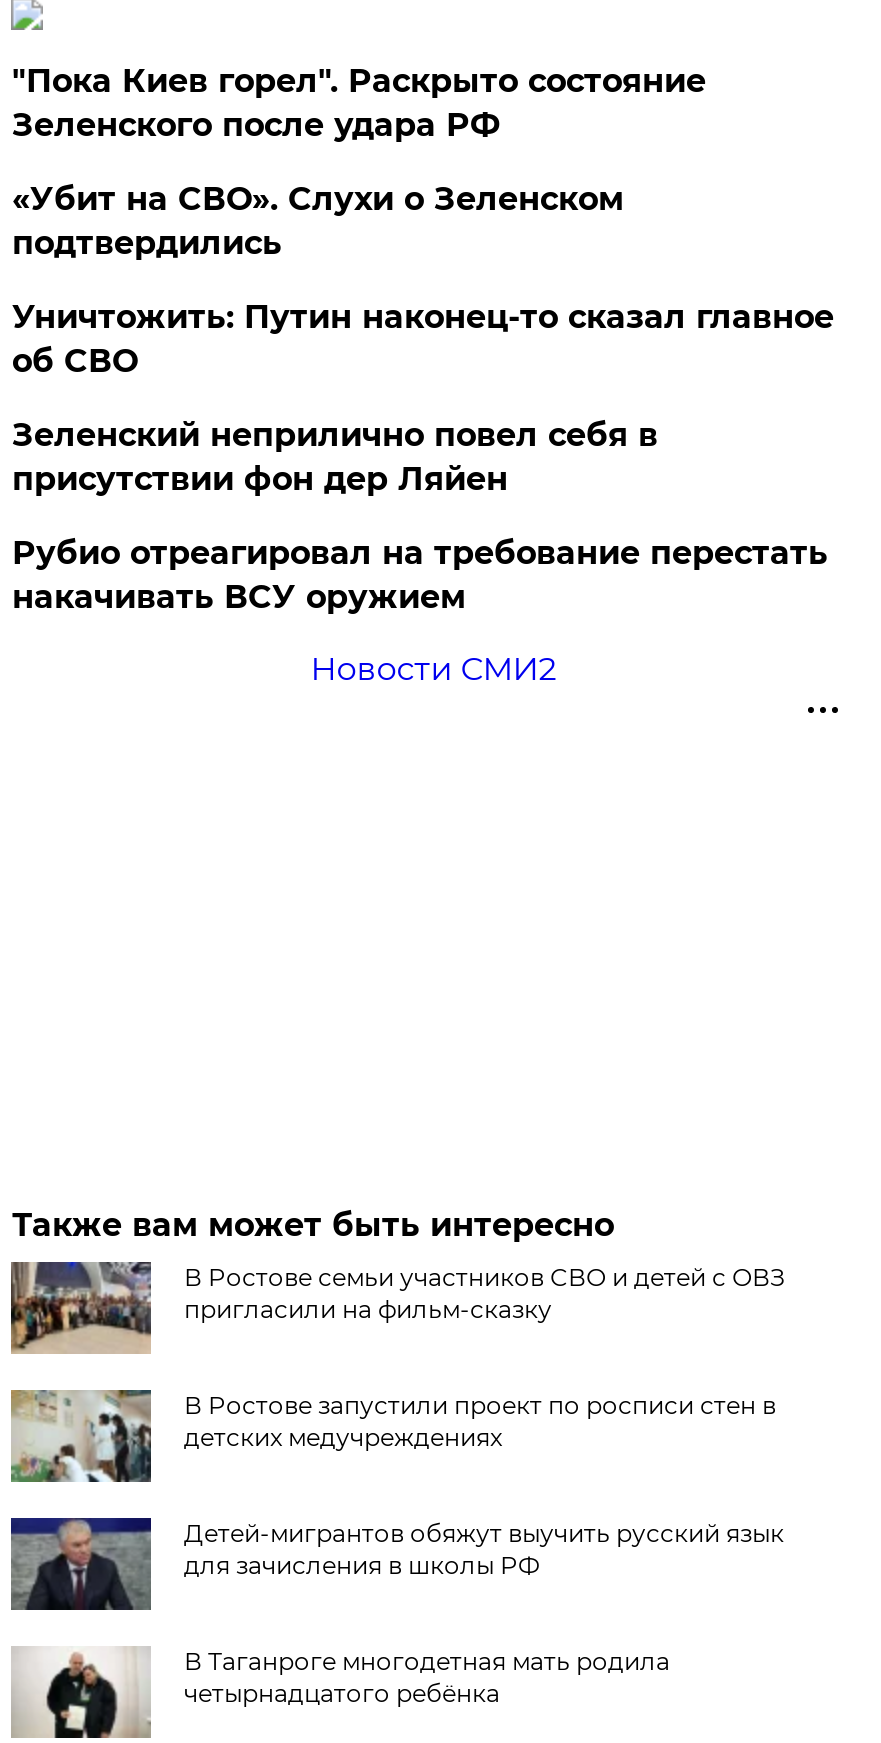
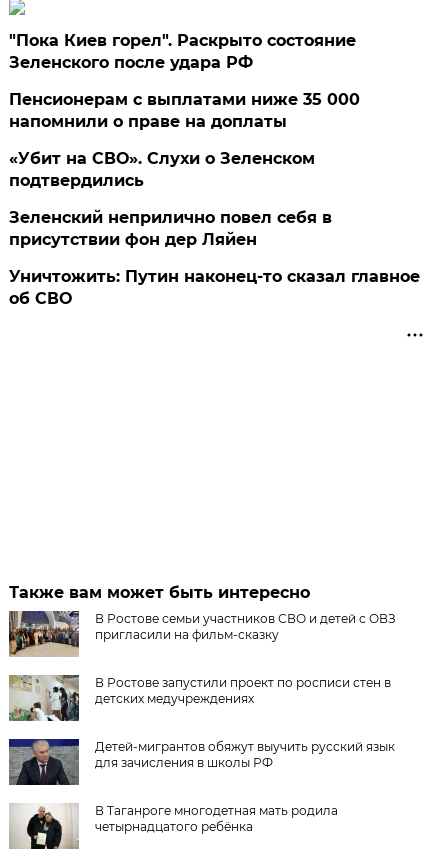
none -> [9,90,360,131] Пенсионерам с выплатами ниже 35 000 | напомнили о праве на доплаты
moved [12,180,624,262] -> [9,149,315,190]: «Убит на СВО». Слухи о Зеленском | подтвердились
moved [12,298,834,380] -> [9,267,420,308]: Уничтожить: Путин наконец-то сказал главное | об СВО
[12,534,828,688] Рубио отреагировал на требование перестать | накачивать ВСУ оружием | Новости СМИ2 -> none

